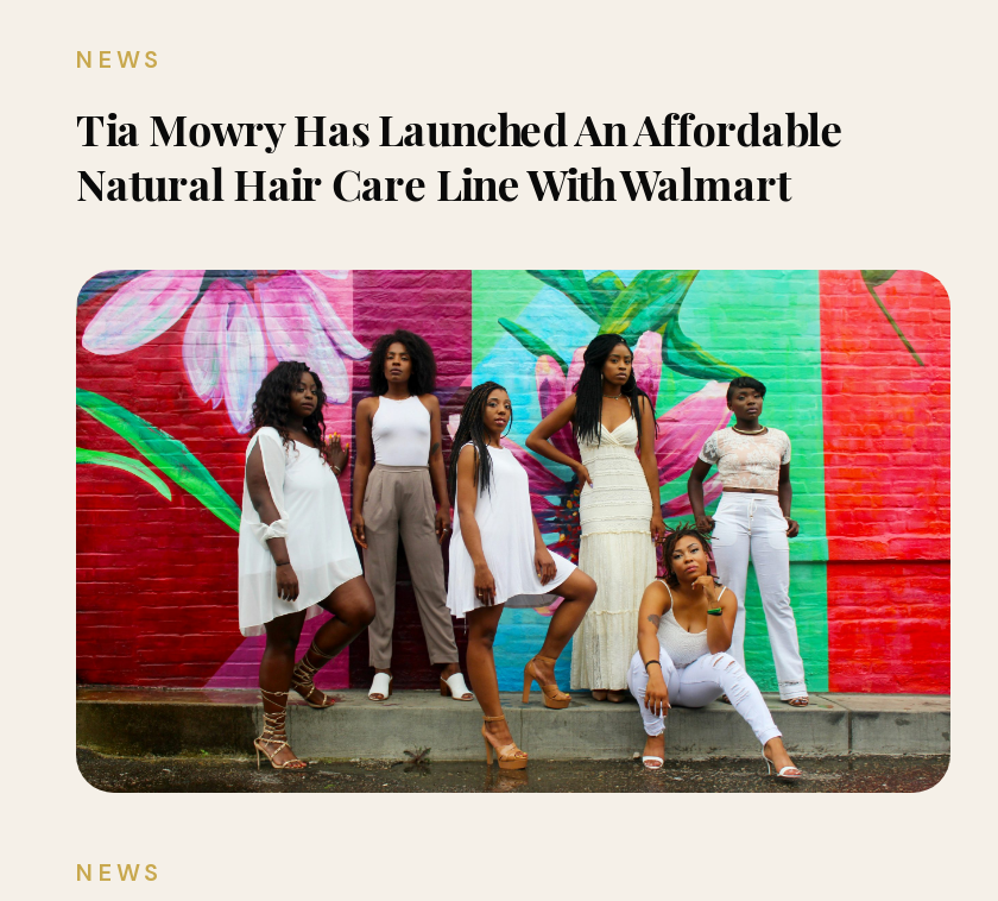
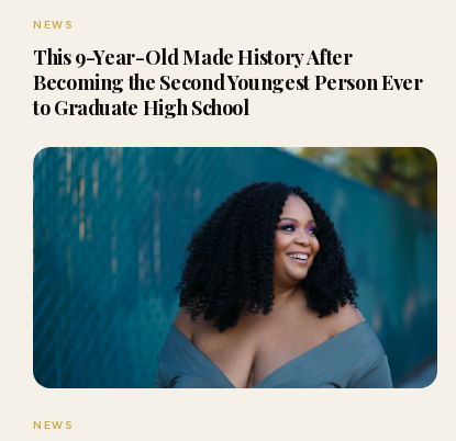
[76,101,844,212] Tia Mowry Has Launched An Affordable | Natural Hair Care Line With Walmart -> [33,44,423,120] This 9-Year-Old Made History After | Becoming the Second Youngest Person Ever | to Graduate High School
[74,267,953,793] [image] -> [32,146,438,388] [image]

